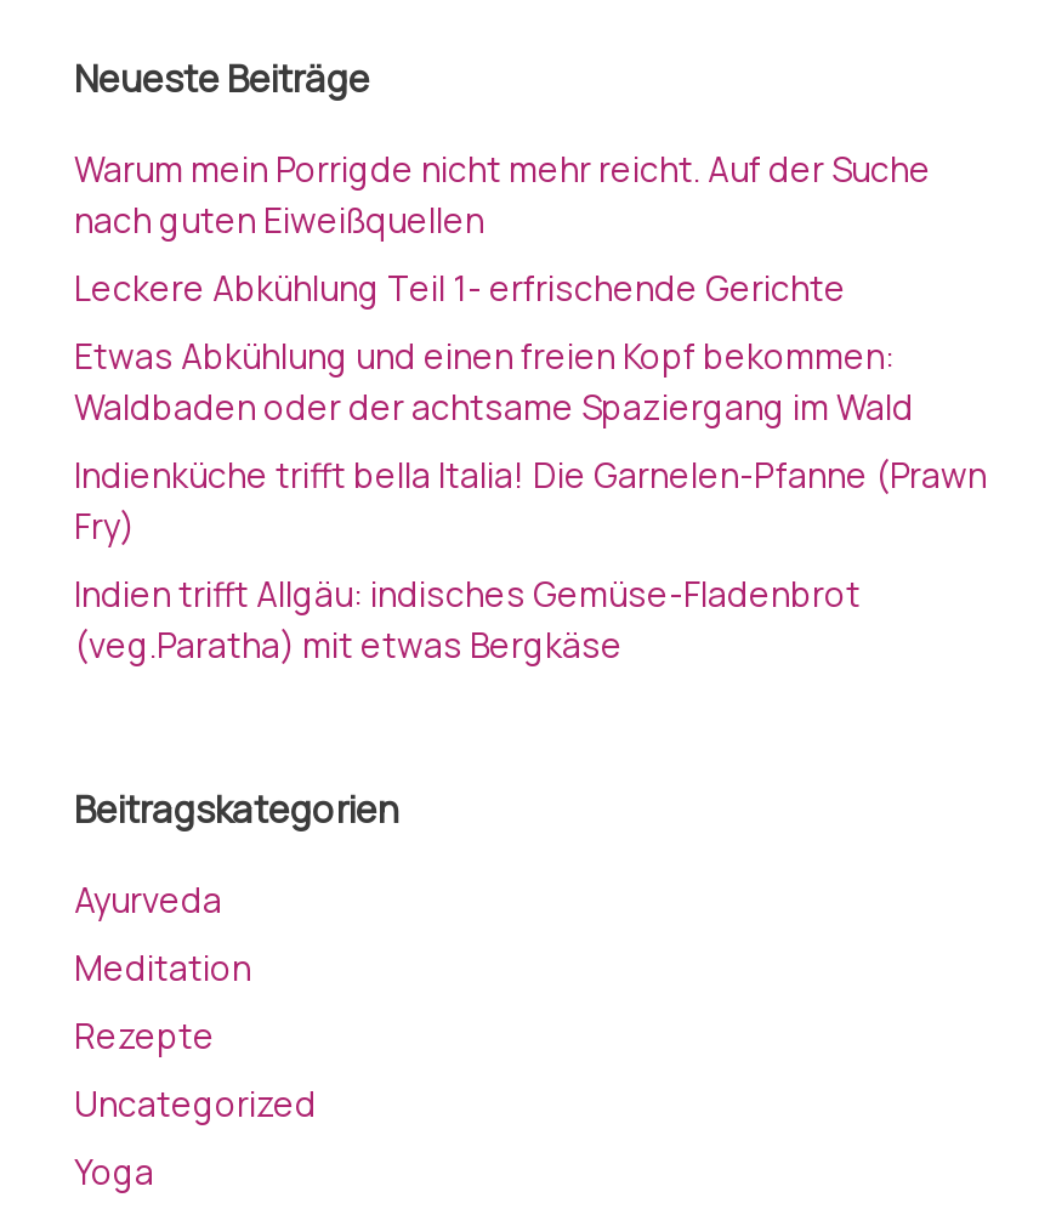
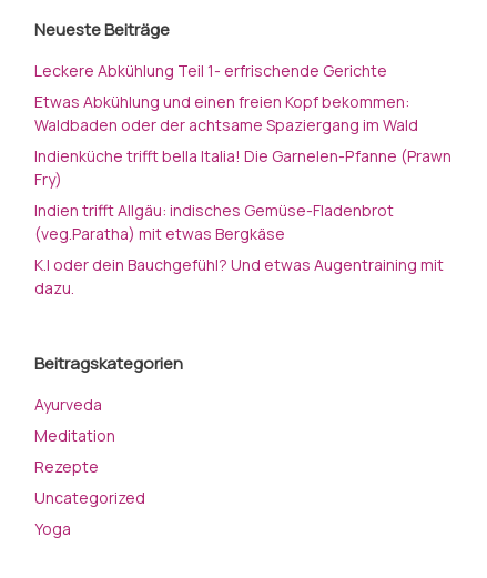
[74,145,931,242] Warum mein Porrigde nicht mehr reicht. Auf der Suche | nach guten Eiweißquellen -> none
moved [74,264,987,667] -> [34,60,452,244]: Leckere Abkühlung Teil 1- erfrischende Gerichte | Etwas Abkühlung und einen freien Kopf bekommen: | Waldbaden oder der achtsame Spaziergang im Wald | Indienküche trifft bella Italia! Die Garnelen-Pfanne (Prawn | Fry) | Indien trifft Allgäu: indisches Gemüse-Fladenbrot | (veg.Paratha) mit etwas Bergkäse
none -> [34,254,444,298] K.I oder dein Bauchgefühl? Und etwas Augentraining mit | dazu.

